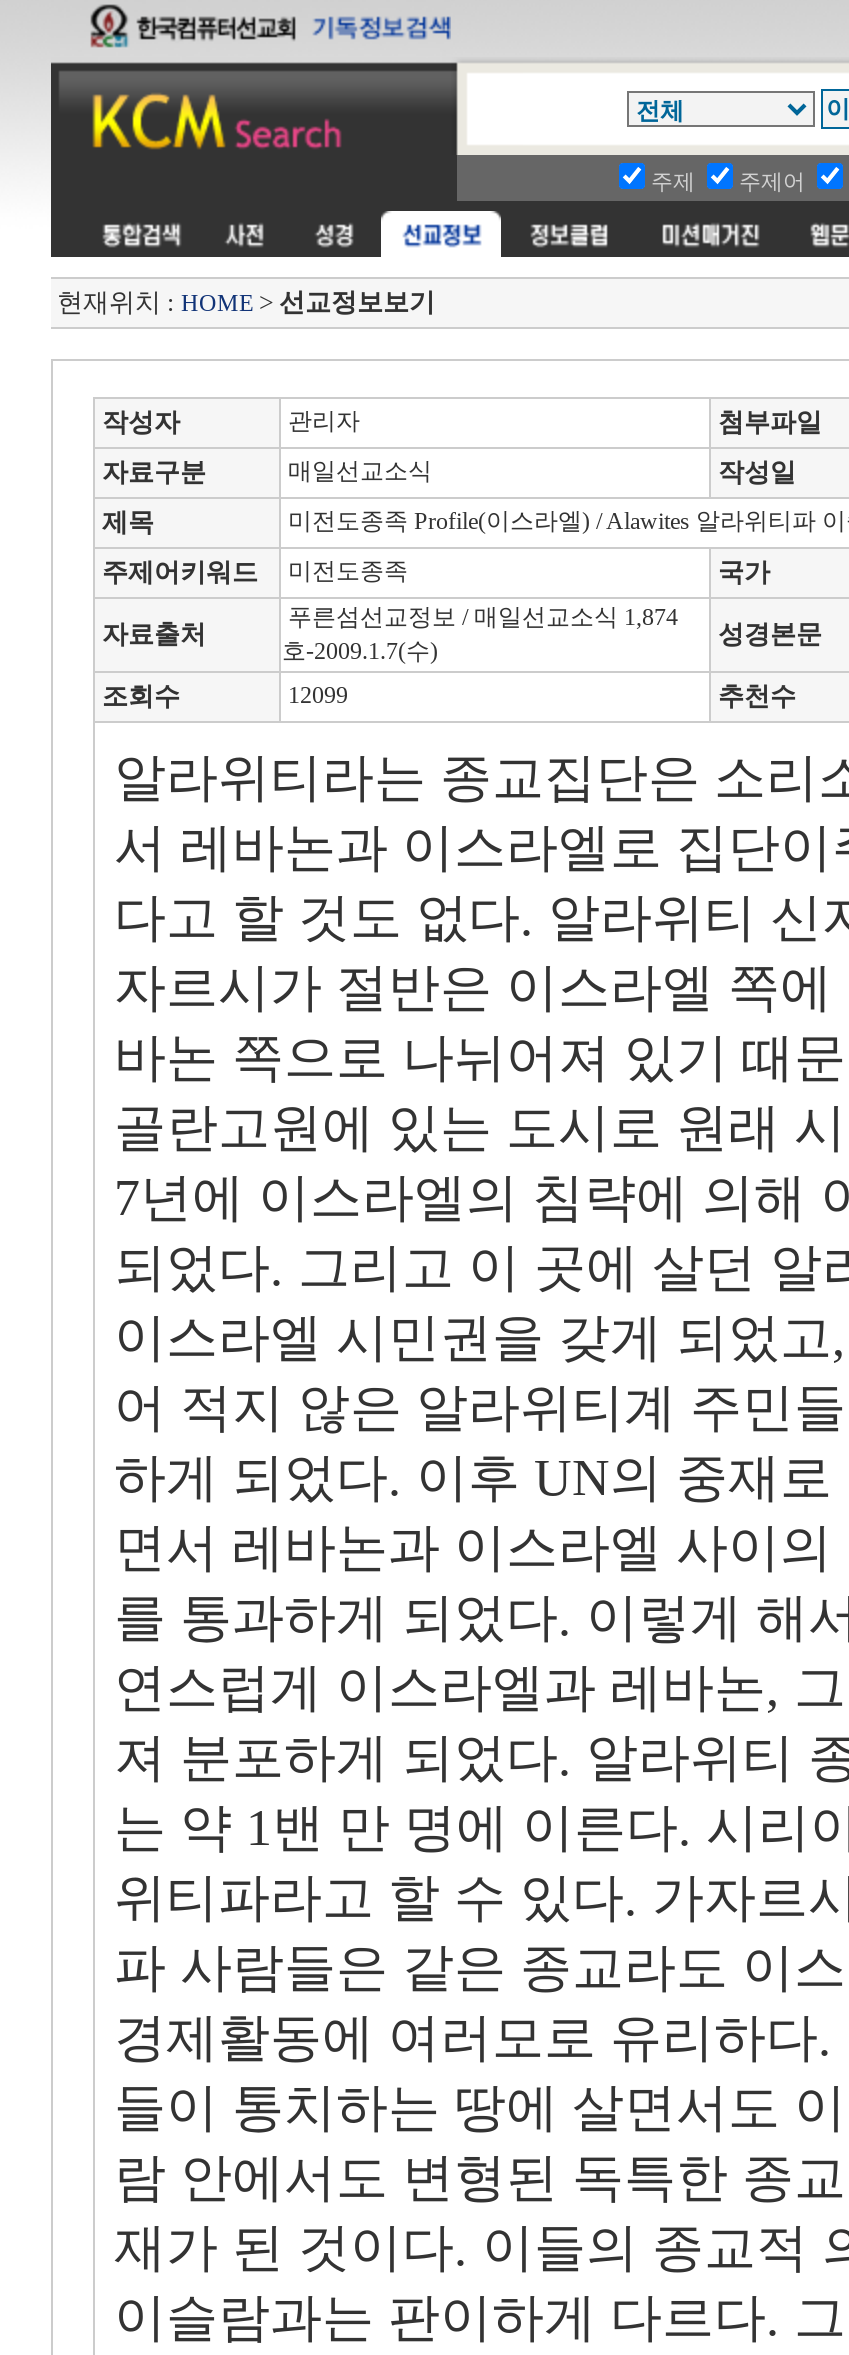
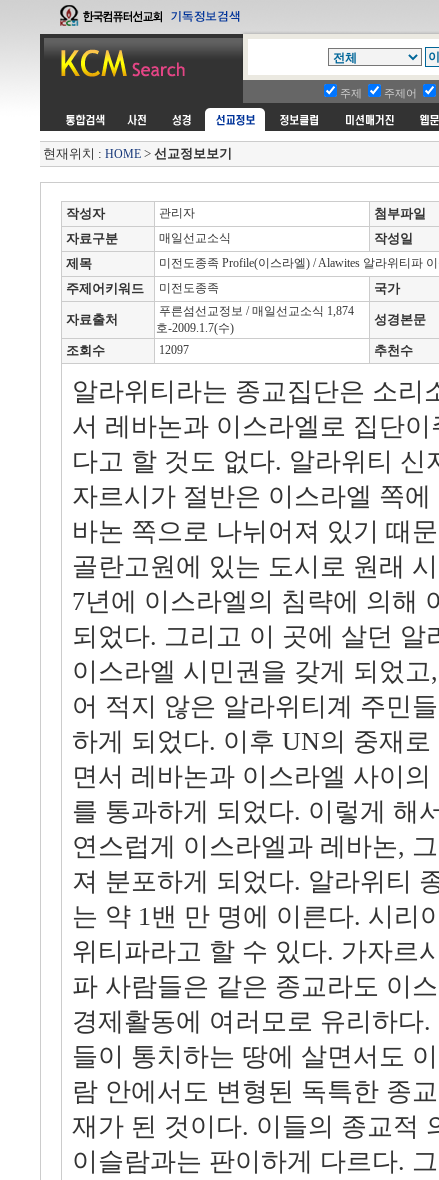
[282,681,348,709] 12099 -> [155,343,188,357] 12097

